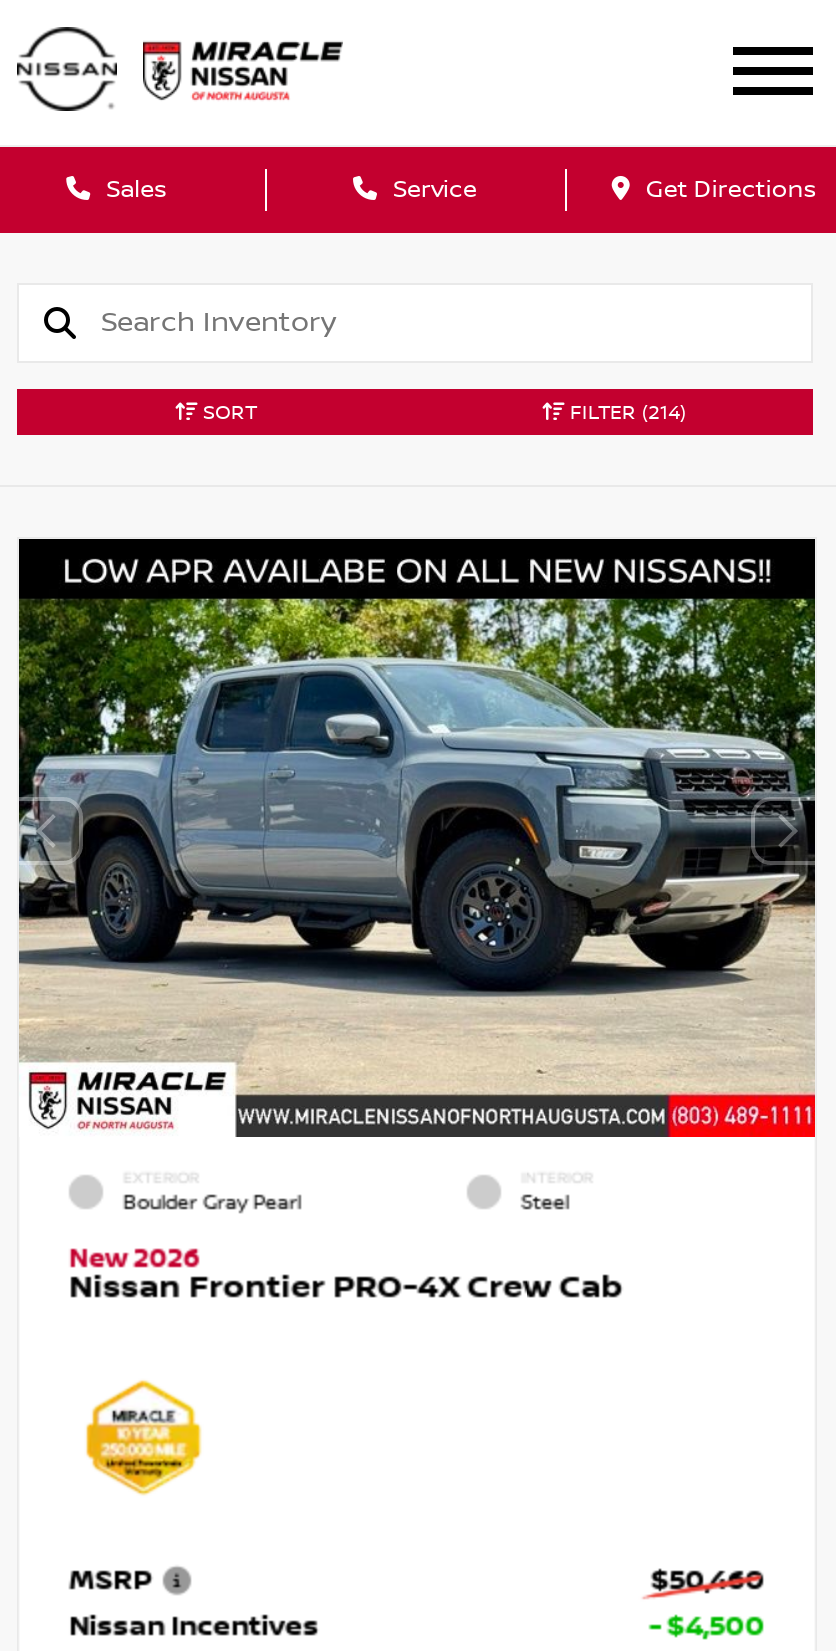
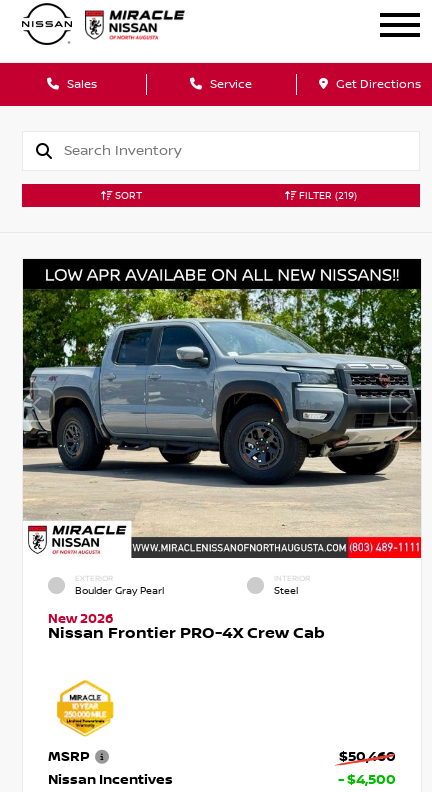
[564,399,686,425] FILTER (214) -> [295,189,356,202] FILTER (219)

